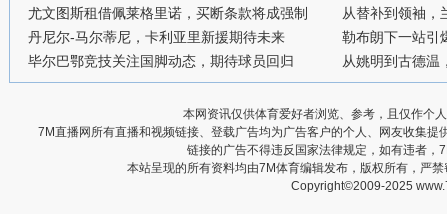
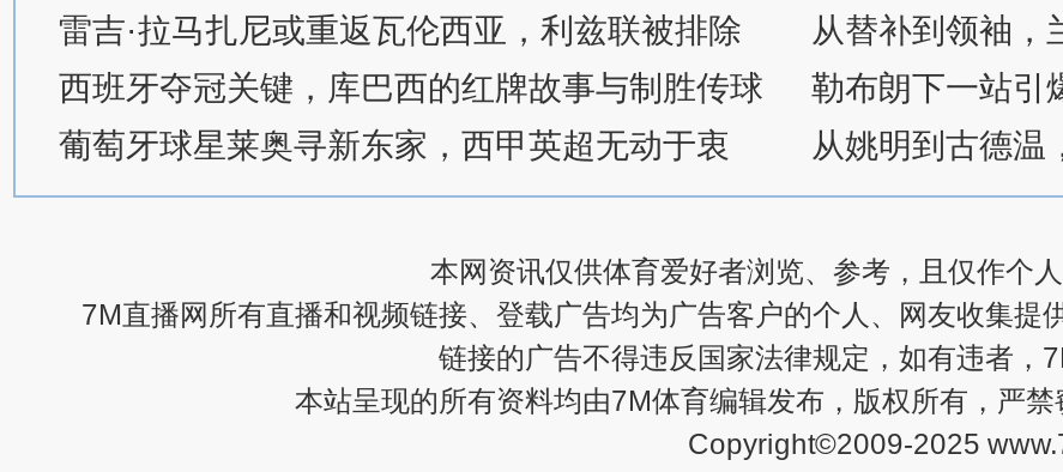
[28,5,308,21] 尤文图斯租借佩莱格里诺，买断条款将成强制 -> [59,11,742,49] 雷吉·拉马扎尼或重返瓦伦西亚，利兹联被排除
[28,29,285,45] 丹尼尔-马尔蒂尼，卡利亚里新援期待未来 -> [59,68,763,107] 西班牙夺冠关键，库巴西的红牌故事与制胜传球
[28,53,294,69] 毕尔巴鄂竞技关注国脚动态，期待球员回归 -> [59,126,730,164] 葡萄牙球星莱奥寻新东家，西甲英超无动于衷

